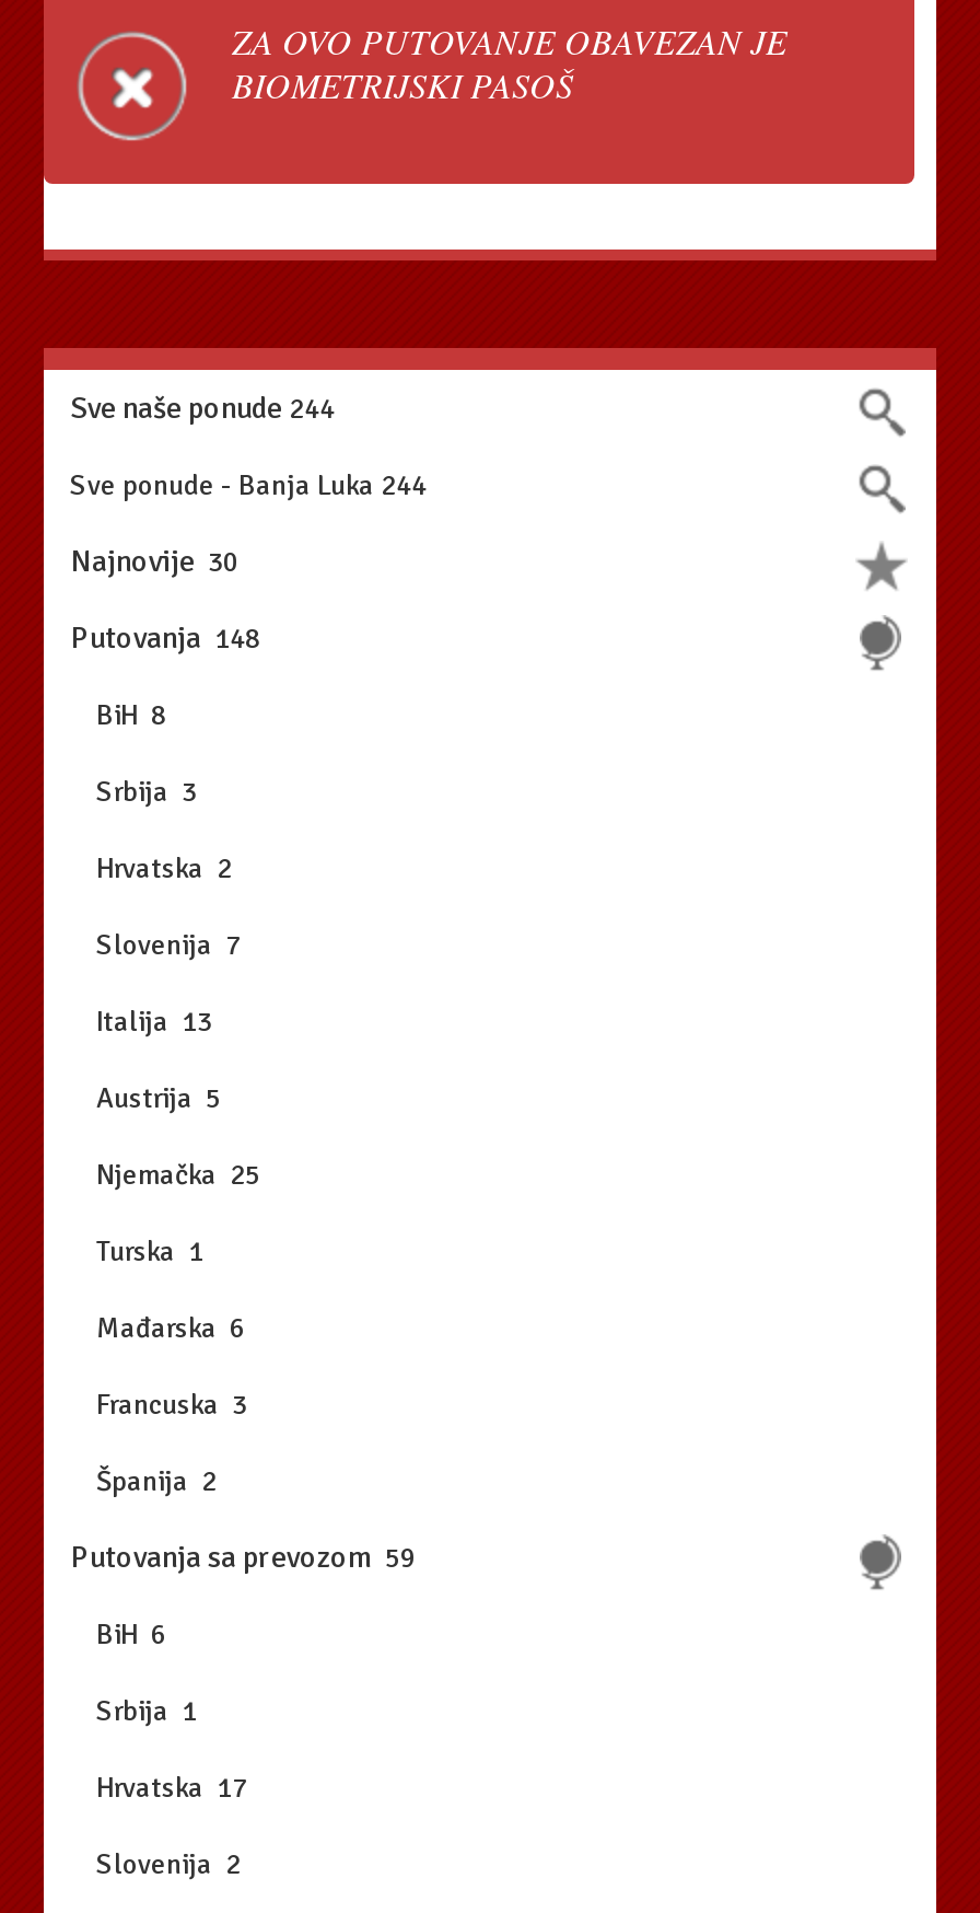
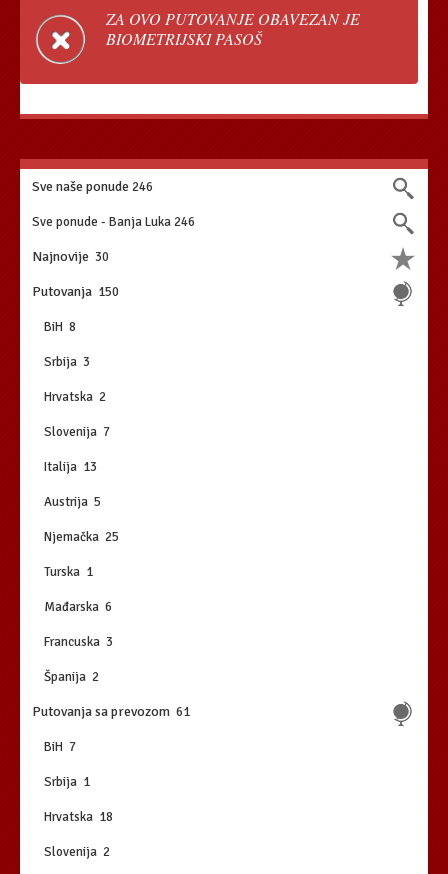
[70,390,335,427] Sve naše ponude 244 -> [32,178,153,195] Sve naše ponude 246
[70,468,427,503] Sve ponude - Banja Luka 244 -> [32,214,195,230] Sve ponude - Banja Luka 246
[70,619,260,657] Putovanja 148 -> [32,283,119,300] Putovanja 150
[70,1539,416,1576] Putovanja sa prevozom 59 -> [32,703,190,720] Putovanja sa prevozom 61
[70,1618,166,1653] BiH 6 -> [32,739,76,755] BiH 7
[70,1771,247,1806] Hrvatska 17 -> [32,809,113,825] Hrvatska 18

